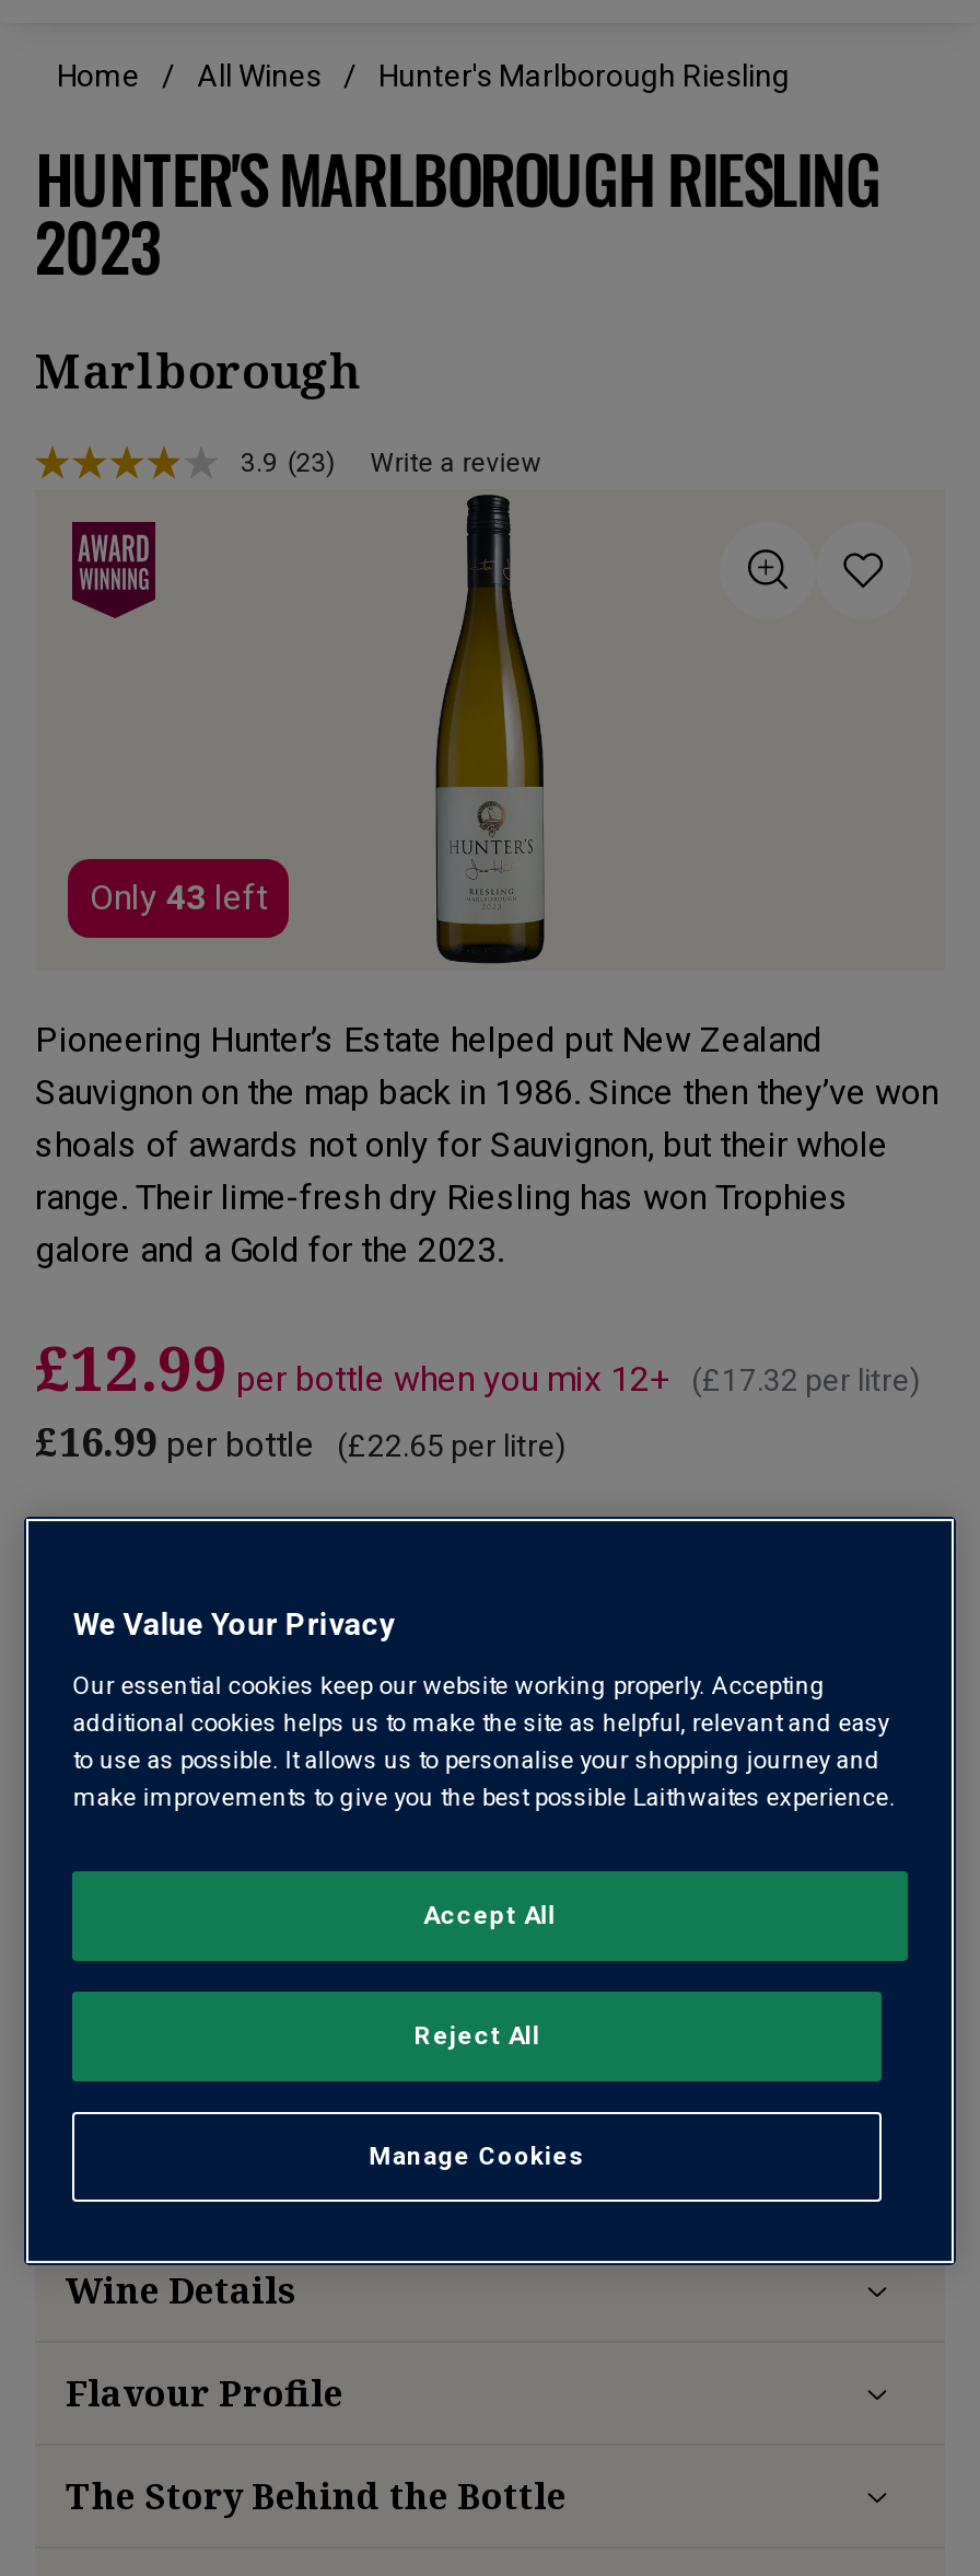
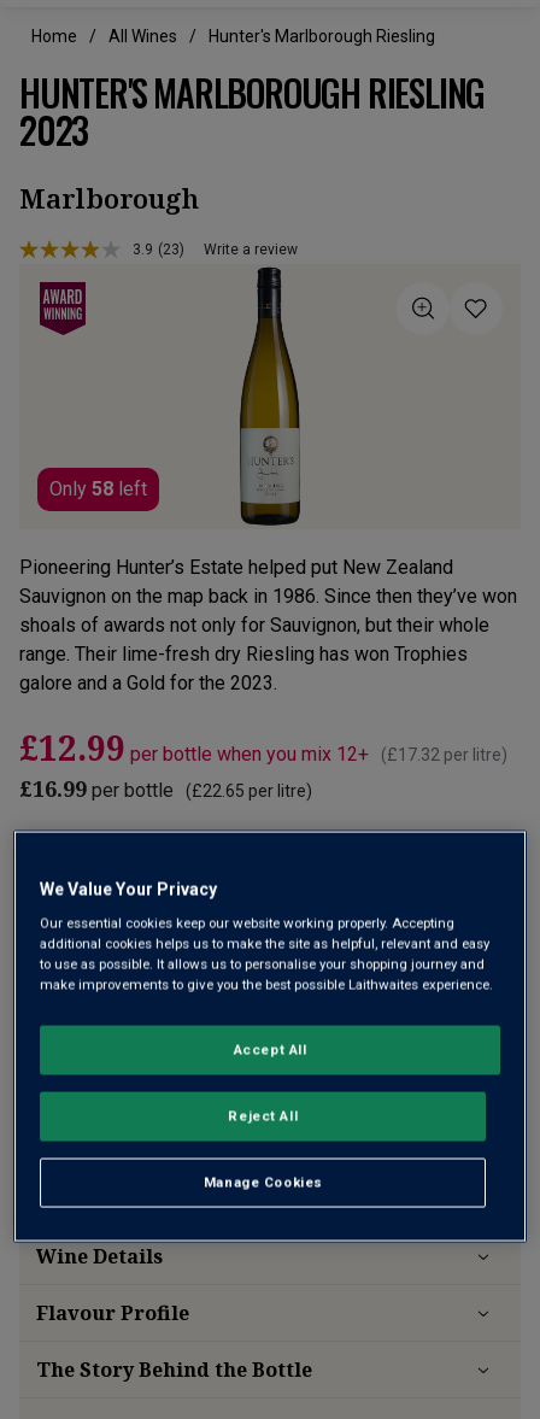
[90,877,267,918] Only 43 left -> [49,477,147,500] Only 58 left

